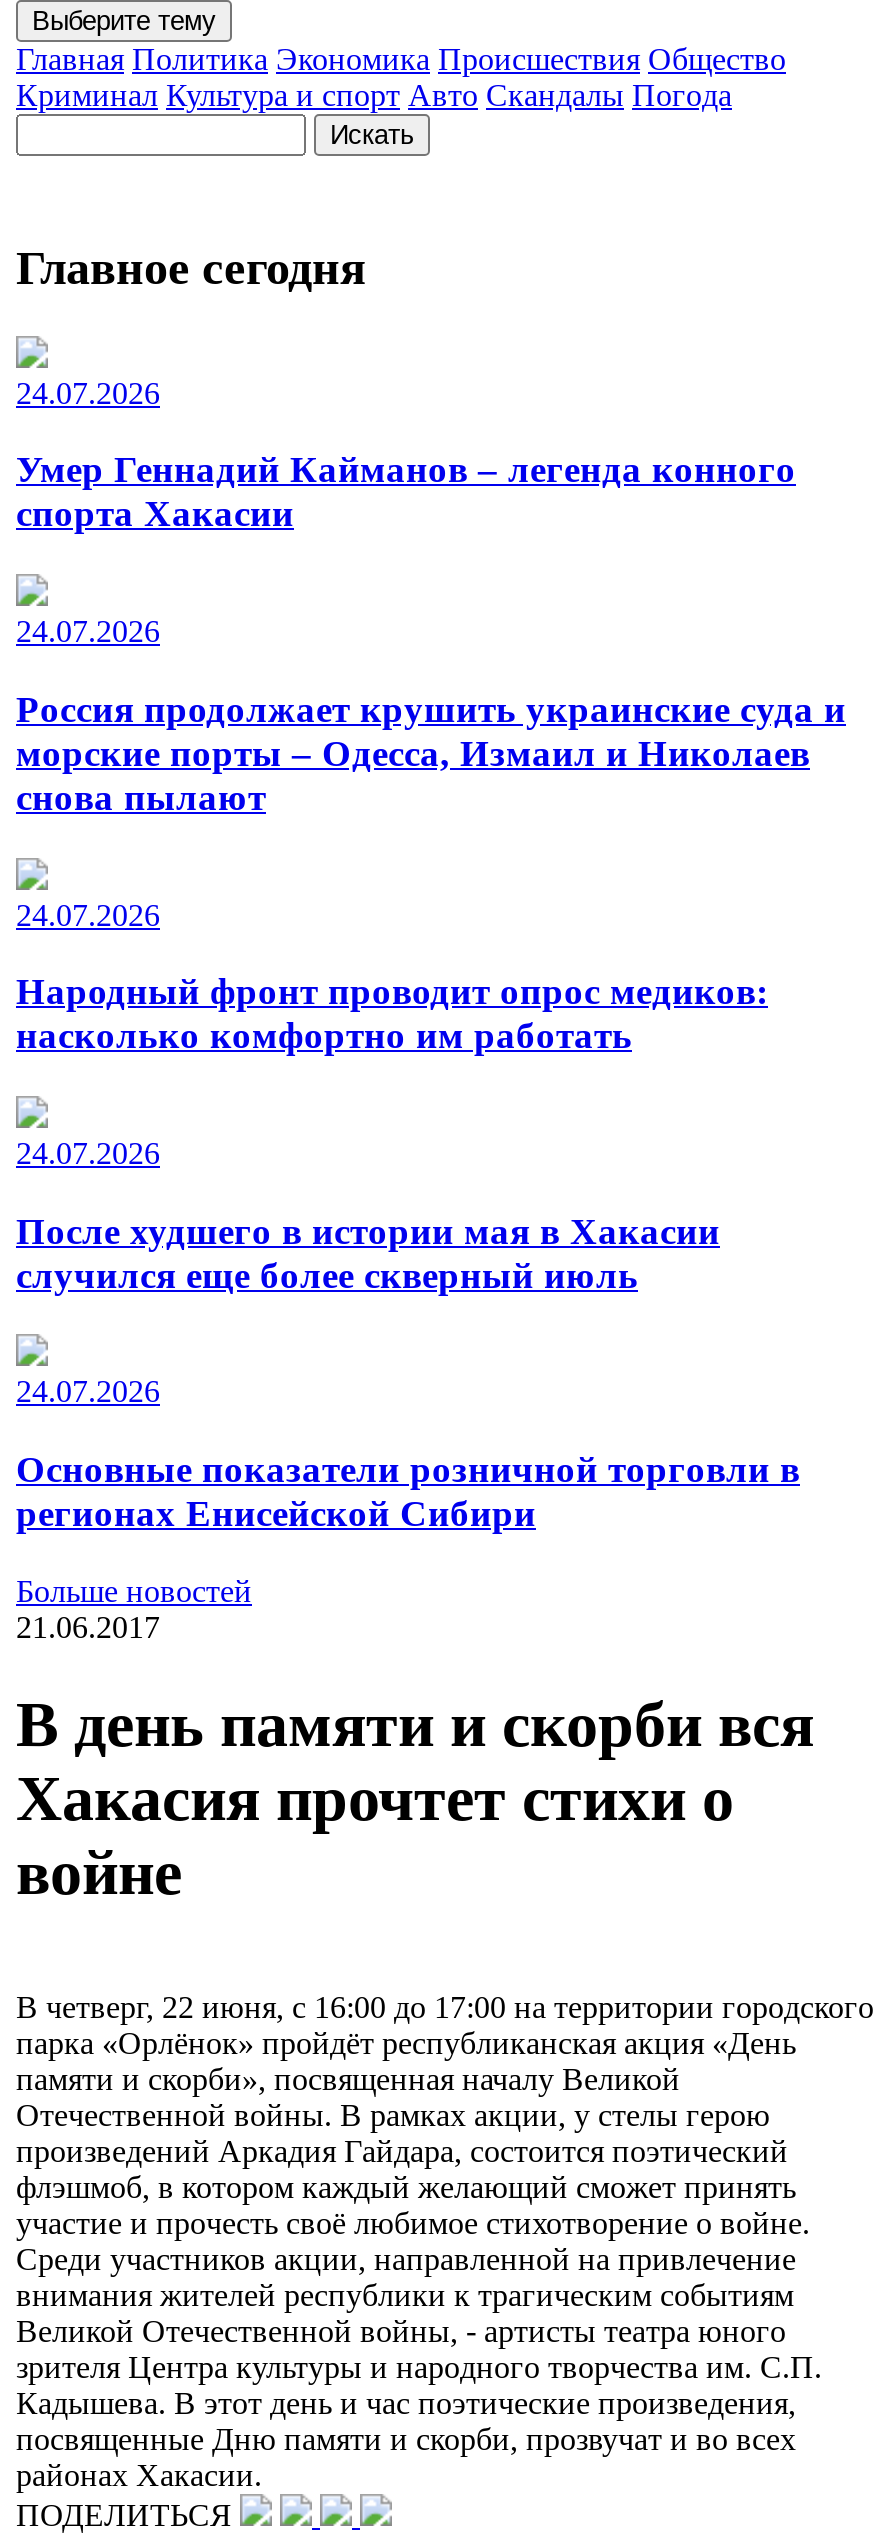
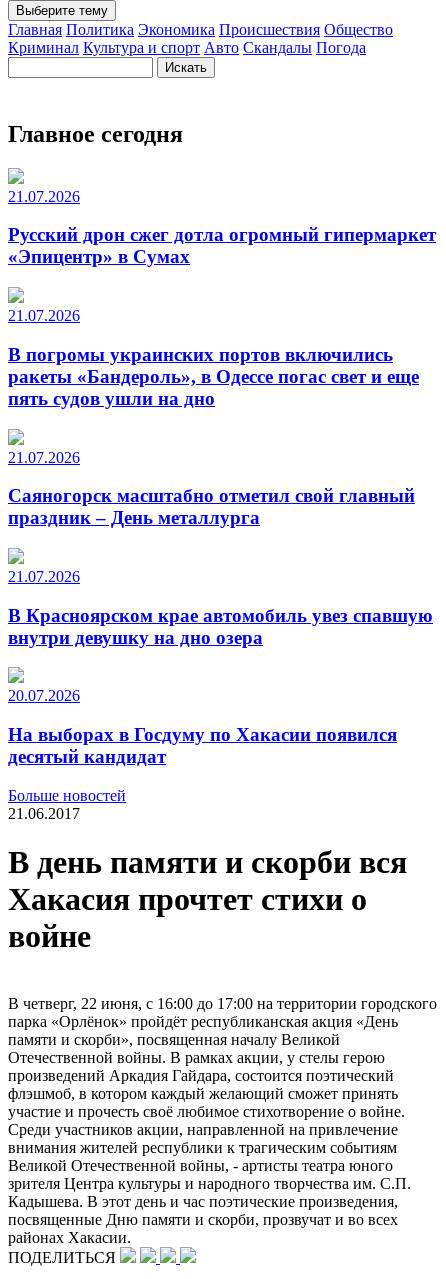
[16,375,160,409] 24.07.2026 -> [8,188,80,205] 21.07.2026
[16,449,796,535] Умер Геннадий Кайманов – легенда конного | спорта Хакасии -> [8,224,436,267] Русский дрон сжег дотла огромный гипермаркет | «Эпицентр» в Сумах
[16,614,160,648] 24.07.2026 -> [8,307,80,324] 21.07.2026
[16,688,846,818] Россия продолжает крушить украинские суда и | морские порты – Одесса, Измаил и Николаев | снова пылают -> [8,344,419,409] В погромы украинских портов включились | ракеты «Бандероль», в Одессе погас свет и еще | пять судов ушли на дно
[16,897,160,931] 24.07.2026 -> [8,449,80,466] 21.07.2026
[16,971,768,1057] Народный фронт проводит опрос медиков: | насколько комфортно им работать -> [8,485,415,528] Саяногорск масштабно отметил свой главный | праздник – День металлурга
[16,1136,160,1170] 24.07.2026 -> [8,568,80,585] 21.07.2026
[16,1209,720,1295] После худшего в истории мая в Хакасии | случился еще более скверный июль -> [8,605,433,648] В Красноярском крае автомобиль увез спавшую | внутри девушку на дно озера
[16,1375,160,1409] 24.07.2026 -> [8,687,80,704] 20.07.2026
[16,1448,800,1534] Основные показатели розничной торговли в | регионах Енисейской Сибири -> [8,724,397,767] На выборах в Госдуму по Хакасии появился | десятый кандидат

